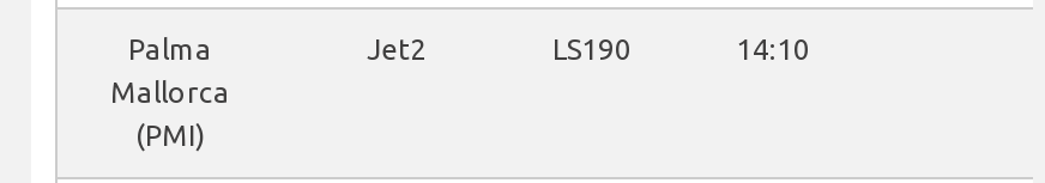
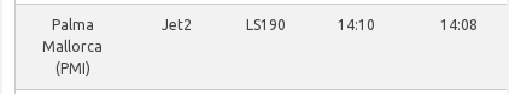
none -> [440,17,478,33] 14:08

